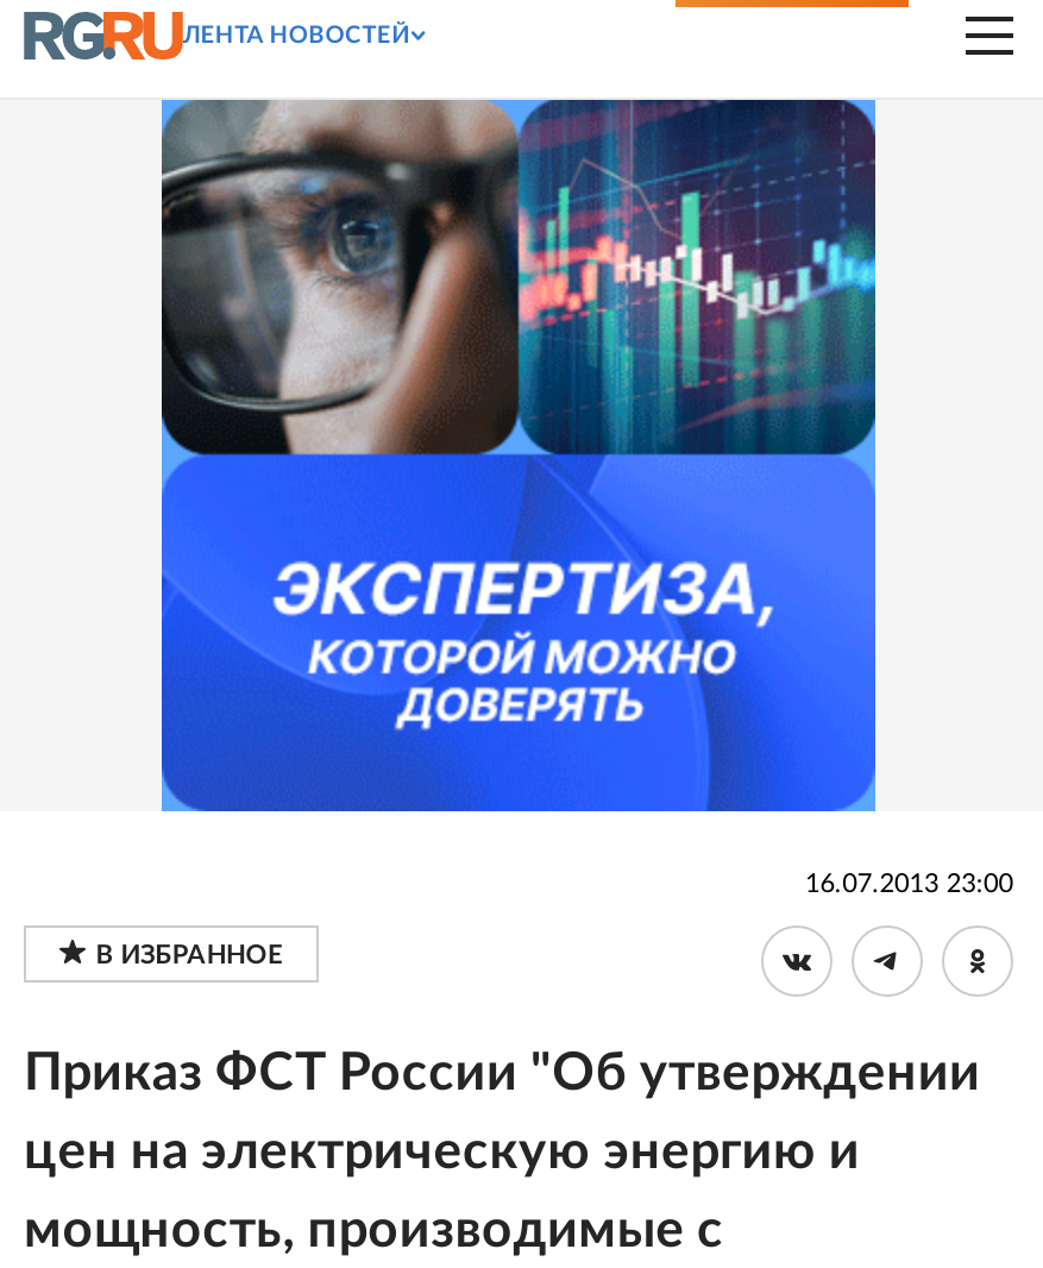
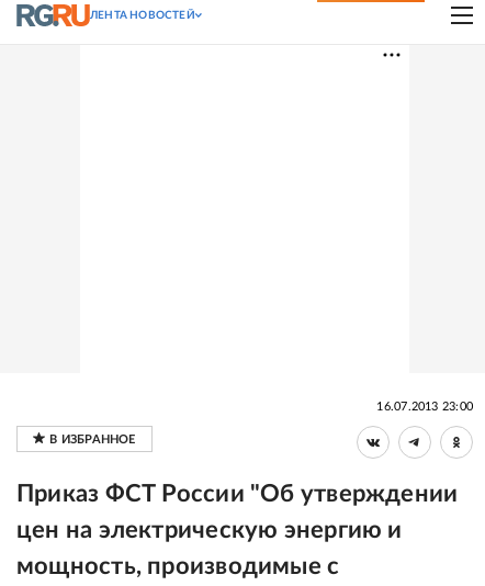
[159,98,878,814] [image] -> none

